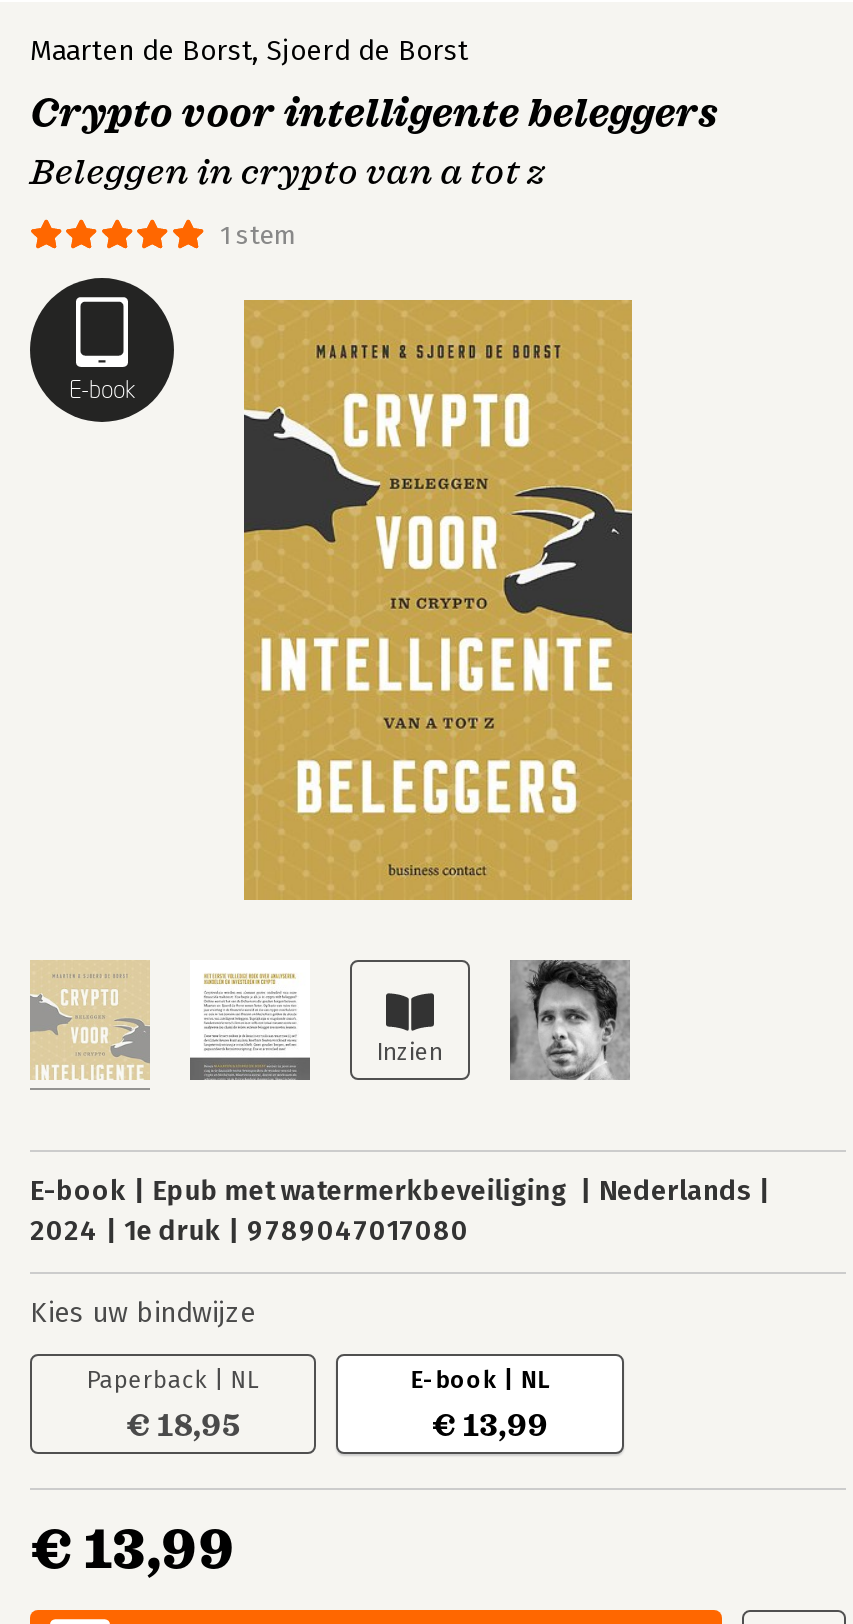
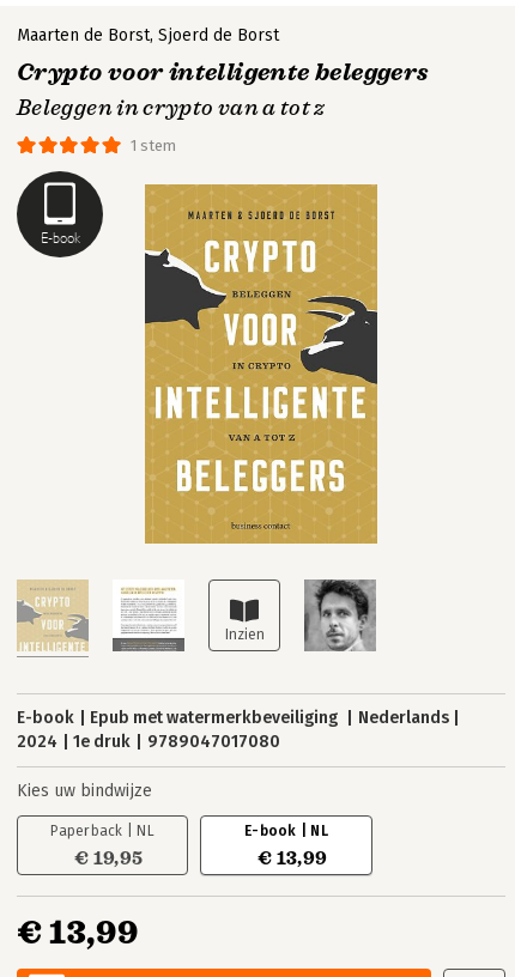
[126,1406,241,1446] € 18,95 -> [74,846,143,870] € 19,95

